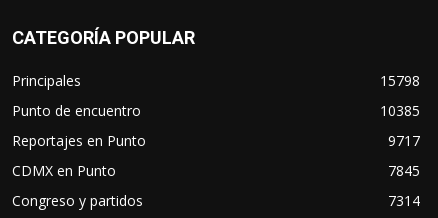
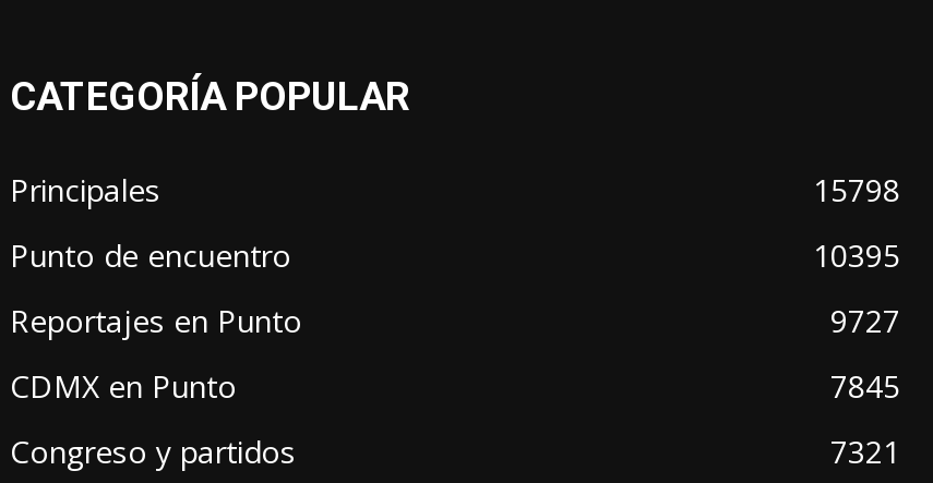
[380,101,420,120] 10385 -> [813,234,900,275] 10395
[388,131,420,150] 9717 -> [830,299,900,340] 9727
[388,191,420,210] 7314 -> [830,430,900,471] 7321

